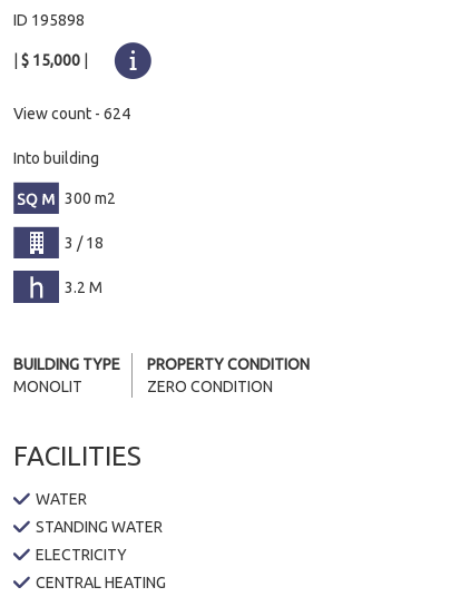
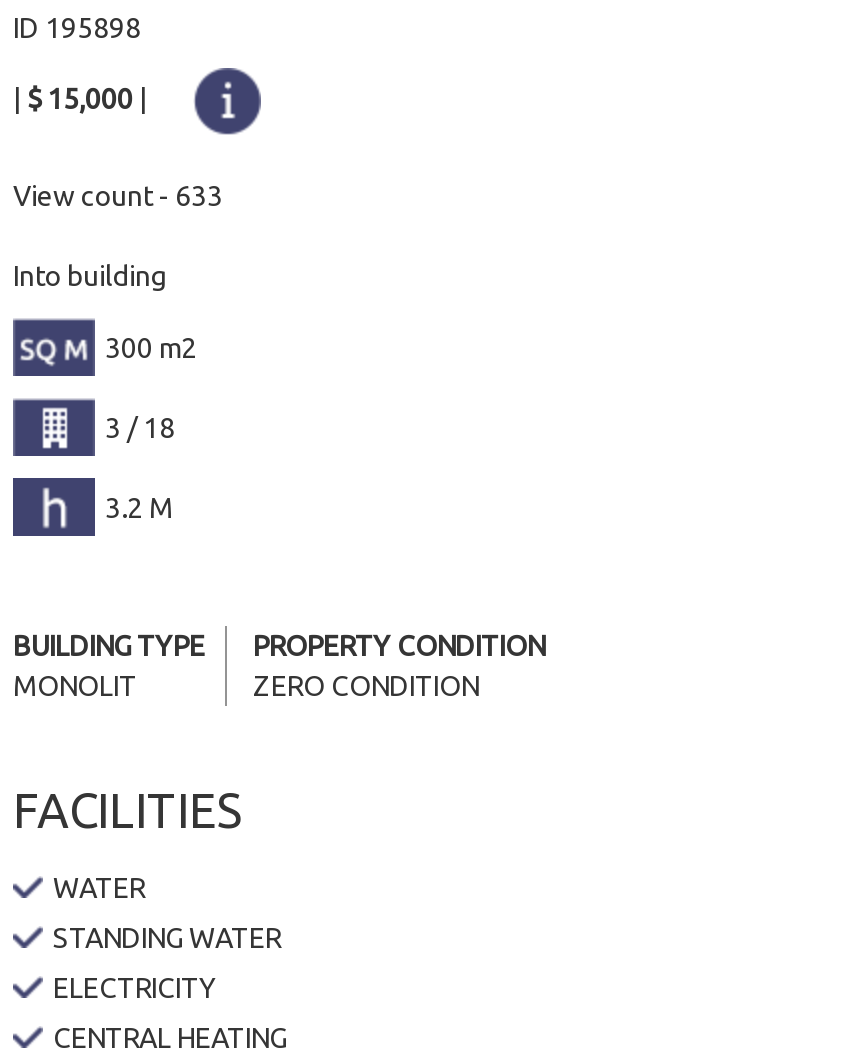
[13,105,130,123] View count - 624 -> [13,180,223,212] View count - 633

